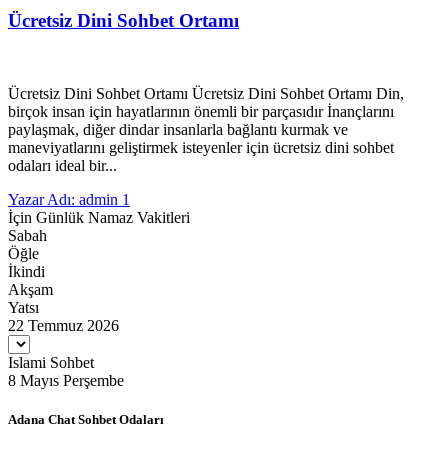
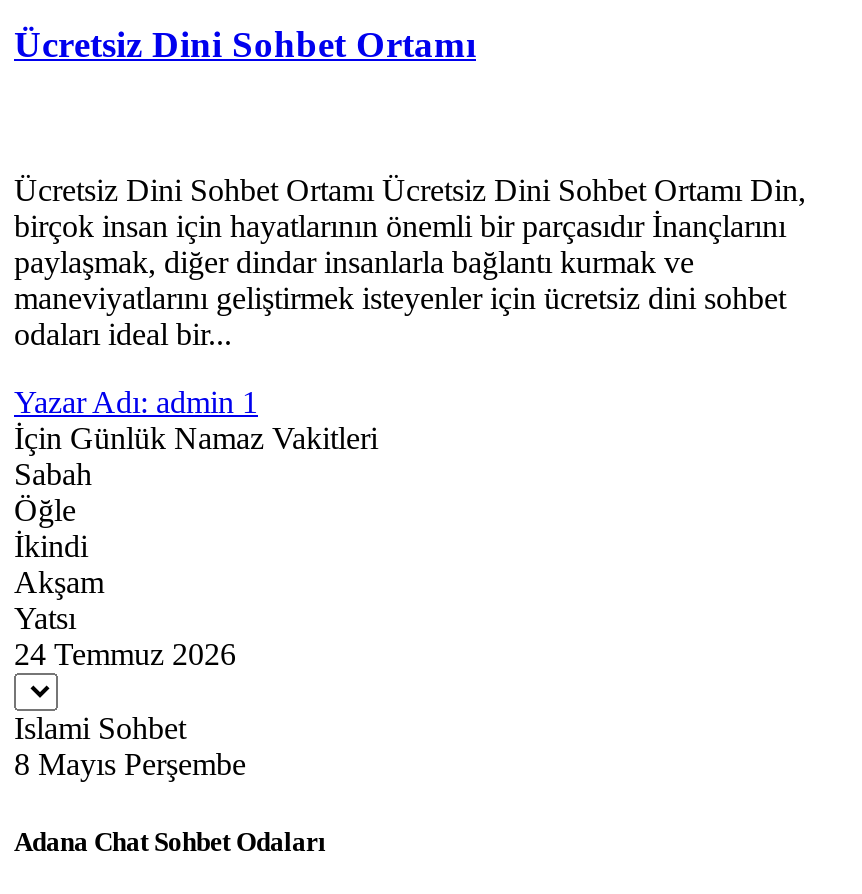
[8,317,119,334] 22 Temmuz 2026 -> [14,637,236,671] 24 Temmuz 2026

